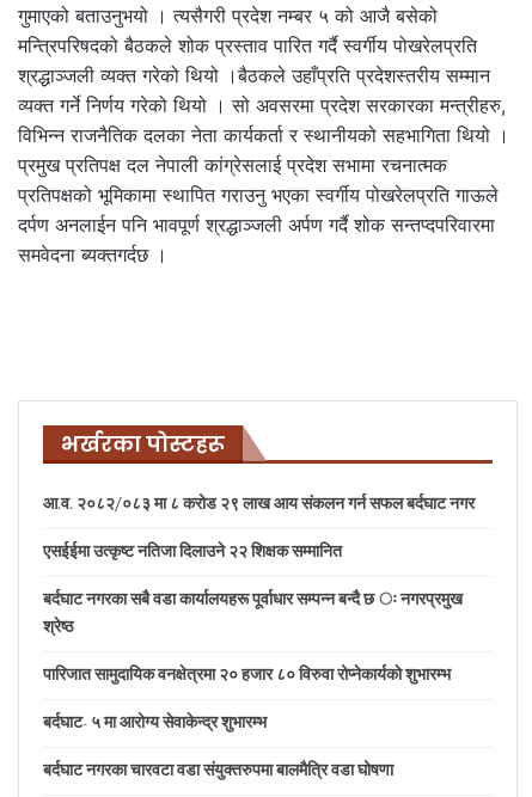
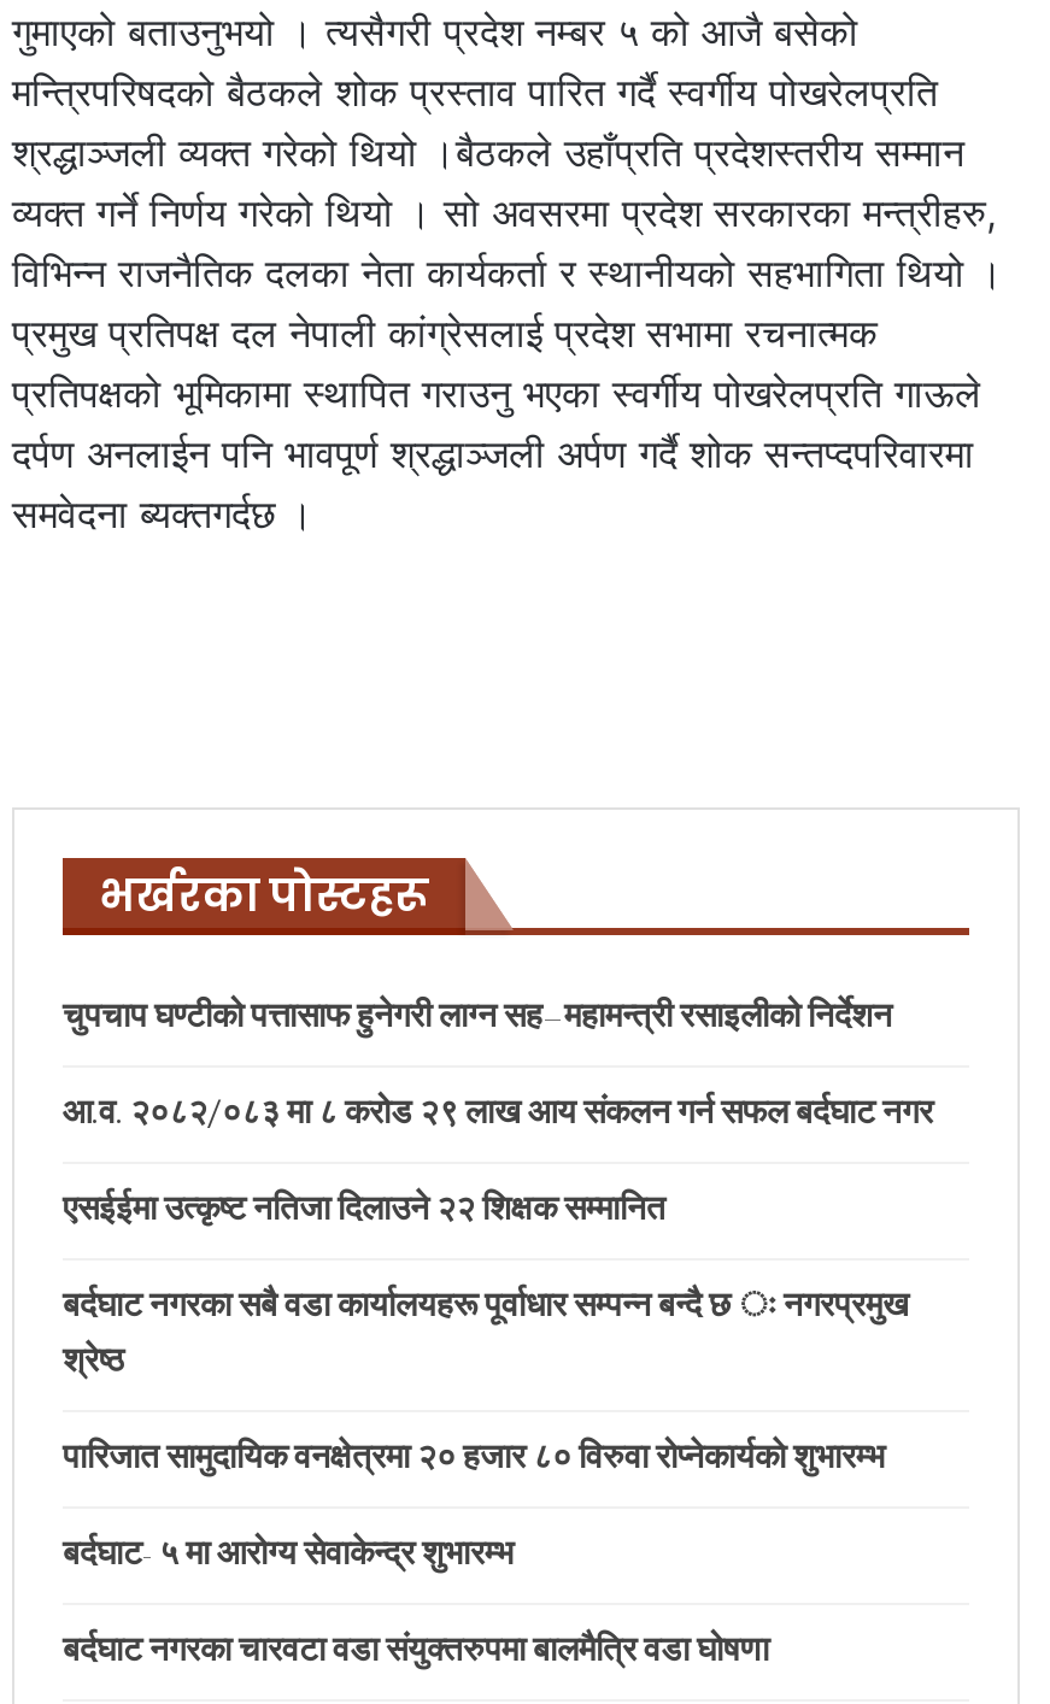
none -> [63,998,892,1039] चुपचाप घण्टीको पत्तासाफ हुनेगरी लाग्न सह–महामन्त्री रसाइलीको निर्देशन

